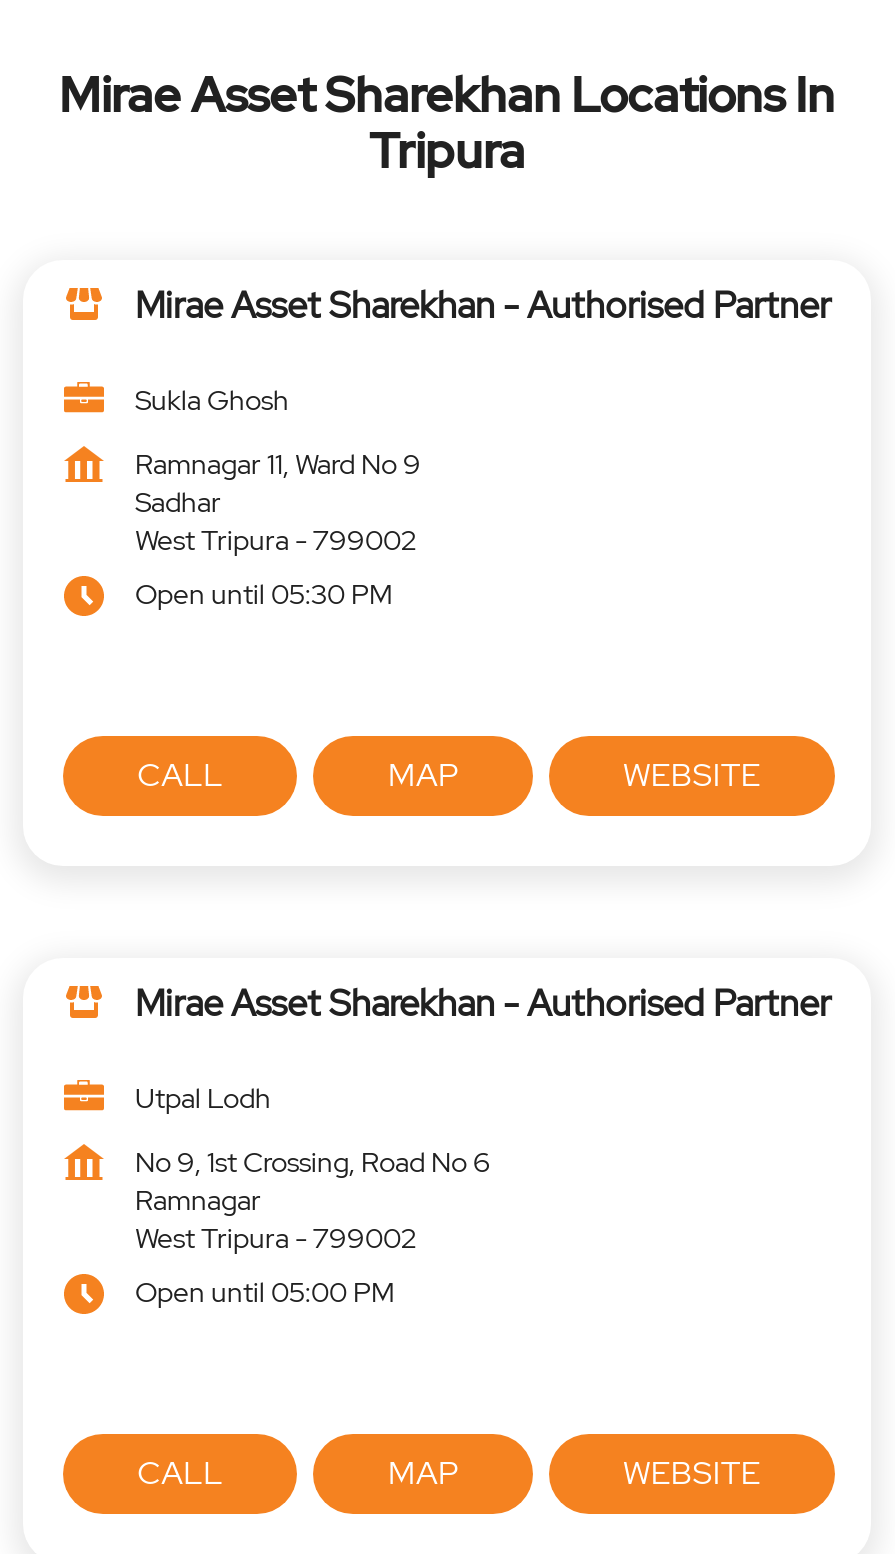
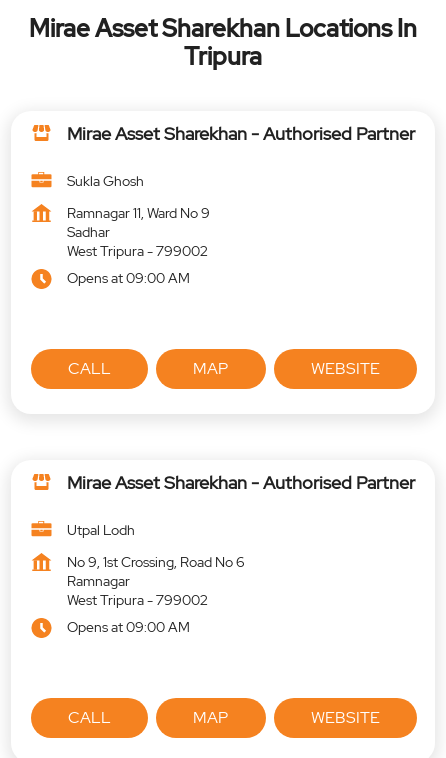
[135,576,393,612] Open until 05:30 PM -> [67,269,190,287] Opens at 09:00 AM
[135,1274,395,1310] Open until 05:00 PM -> [67,618,190,636] Opens at 09:00 AM

